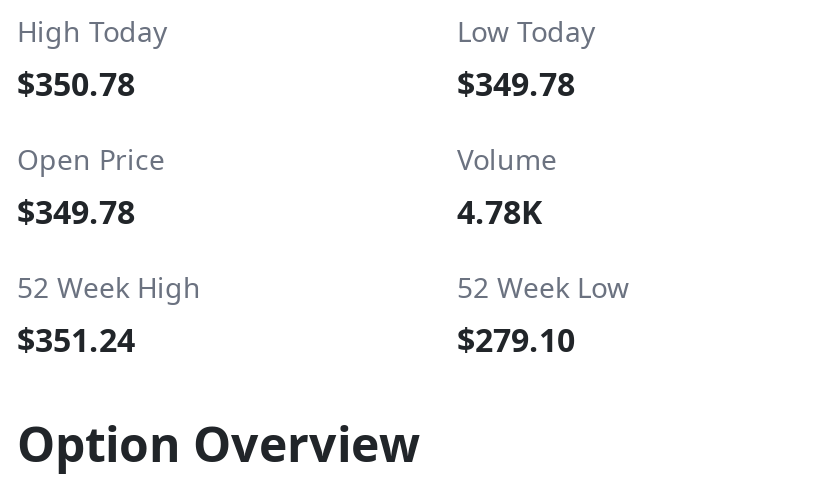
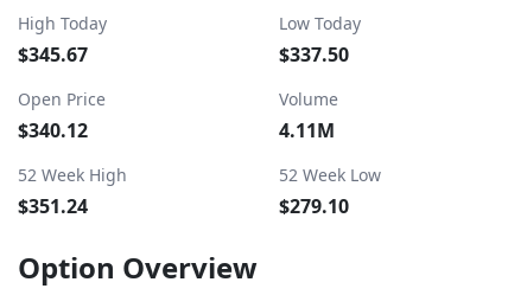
[17,62,135,106] $350.78 -> [18,41,88,67] $345.67
[457,62,575,106] $349.78 -> [279,41,349,67] $337.50
[17,190,135,234] $349.78 -> [18,117,88,143] $340.12
[457,190,543,234] 4.78K -> [279,117,335,143] 4.11M

